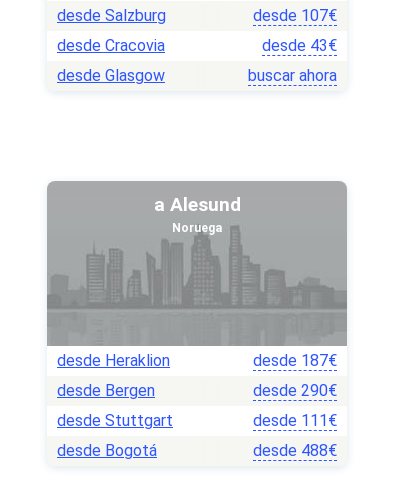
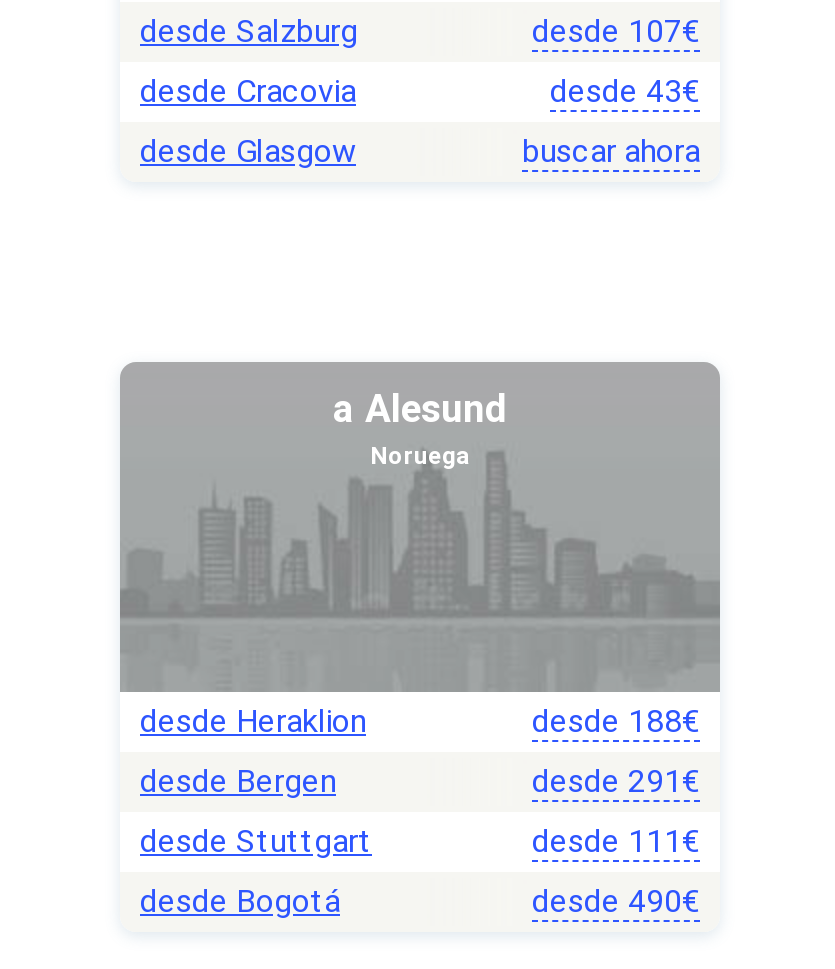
[253,351,337,370] desde 187€ -> [532,702,700,740] desde 188€
[253,381,337,400] desde 290 € -> [532,762,700,800] desde 291 €
[253,441,337,460] desde 488€ -> [532,882,700,920] desde 490€

